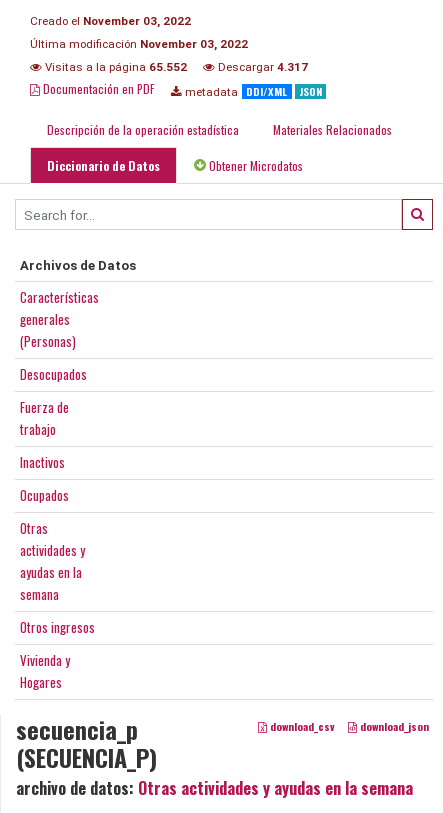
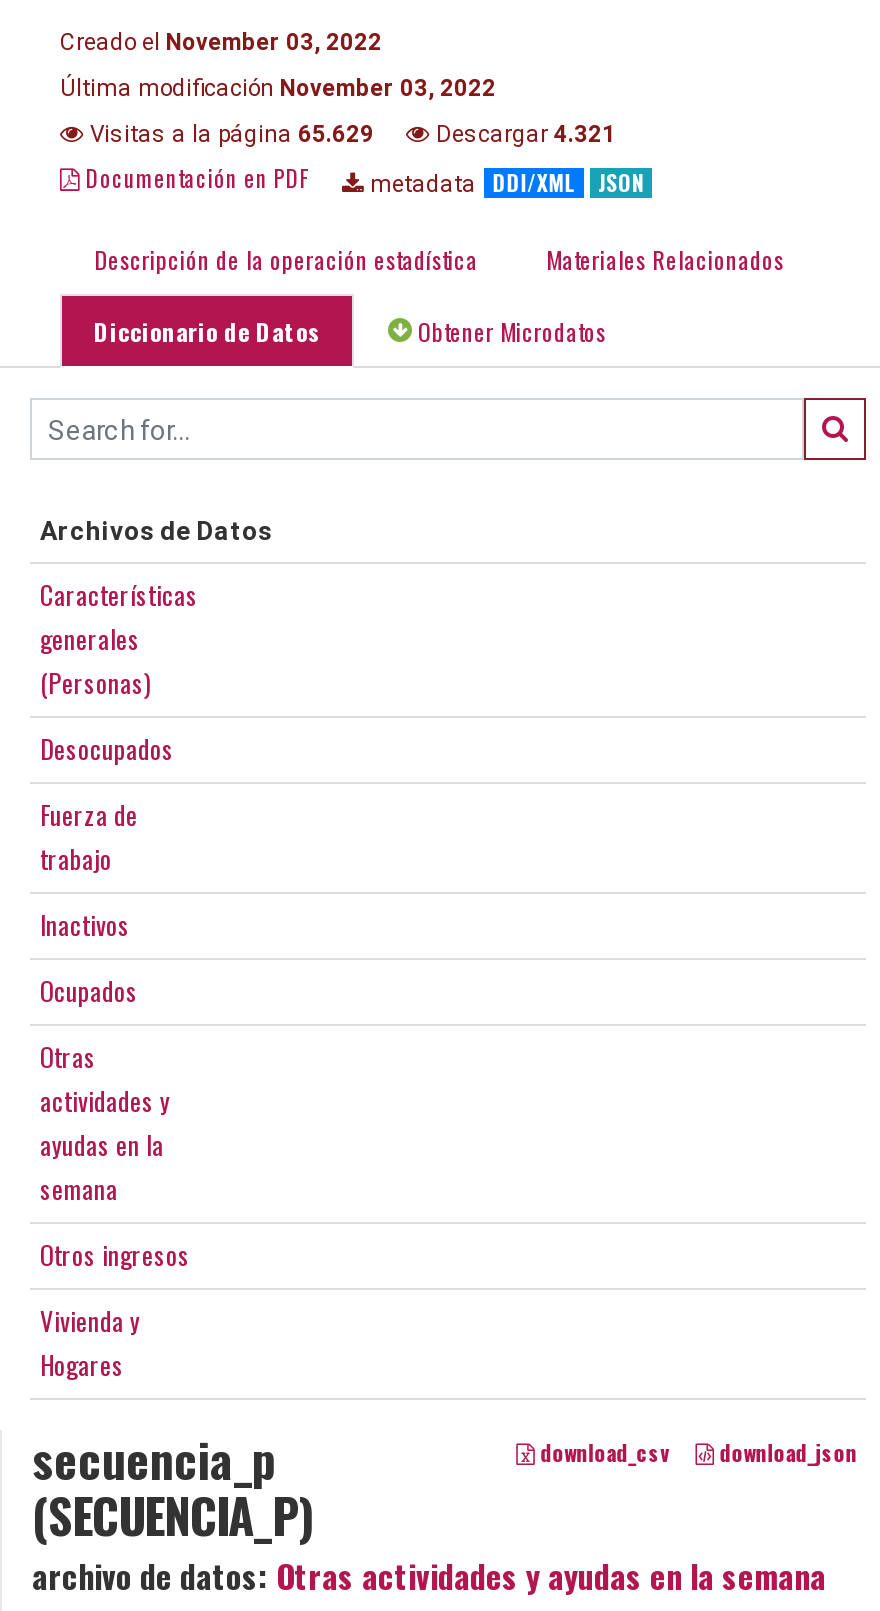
[42,60,187,74] Visitas a la página 65.552 -> [84,121,374,149] Visitas a la página 65.629
[215,60,308,74] Descargar 4.317 -> [430,121,616,149] Descargar 4.321

